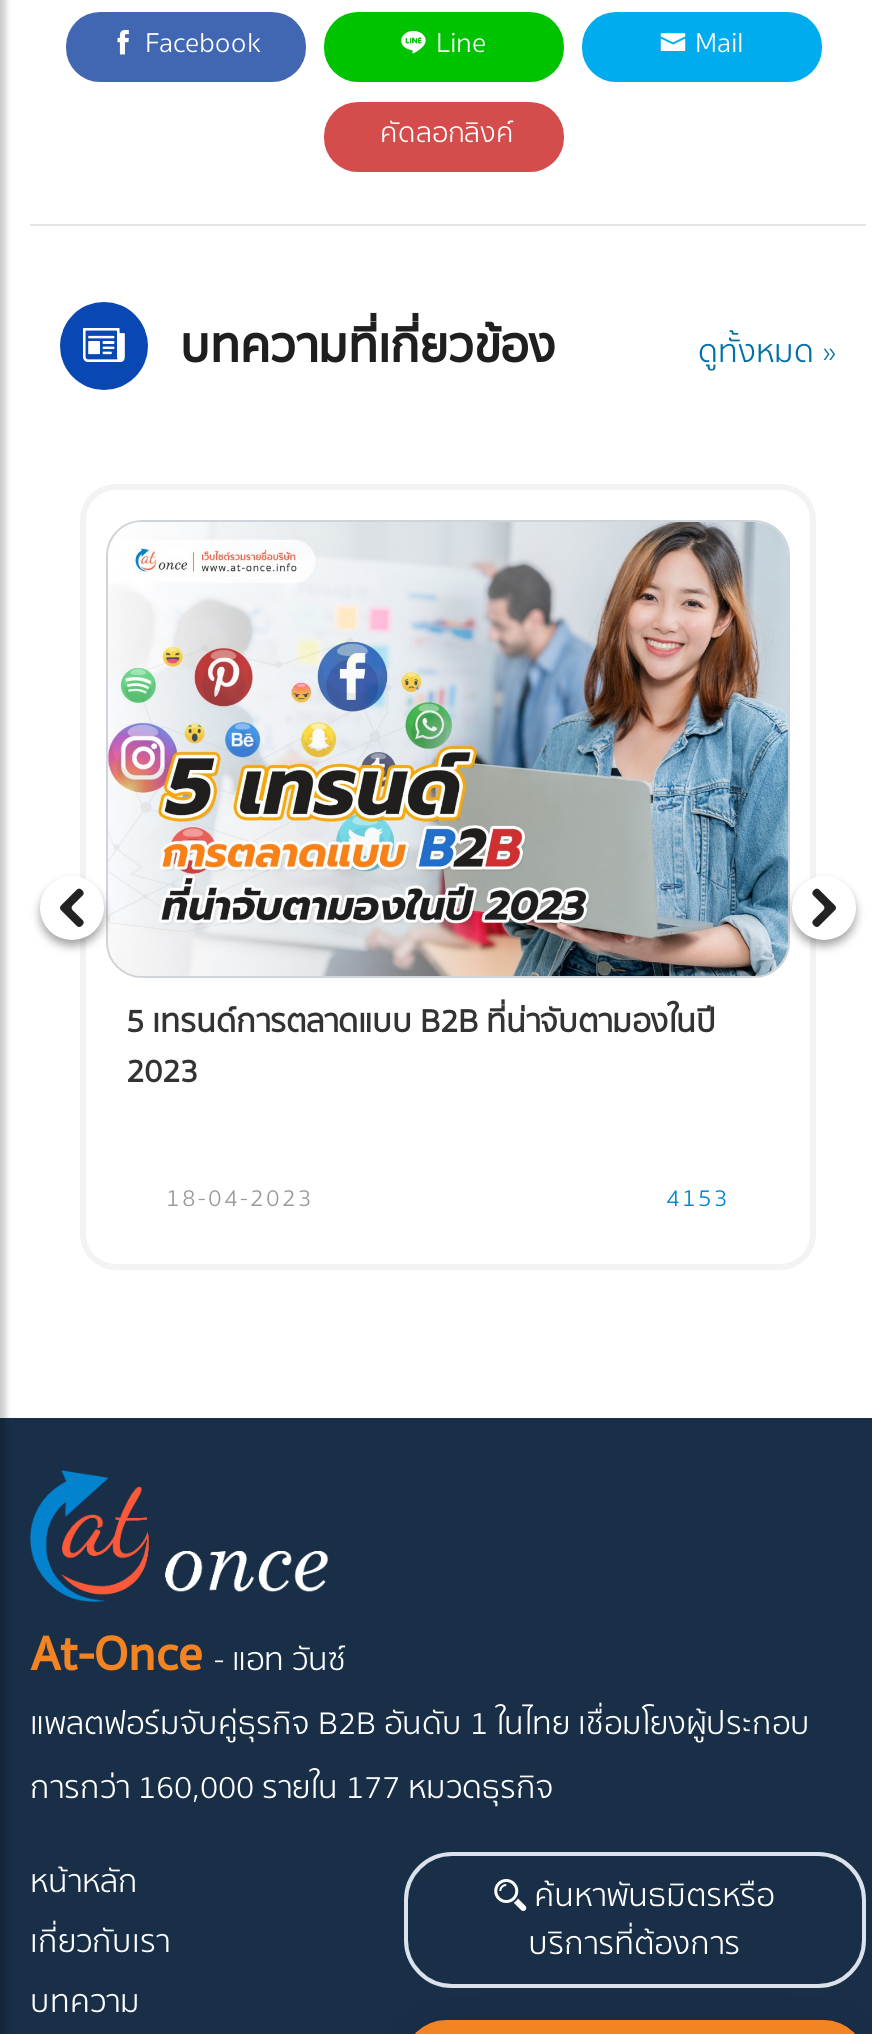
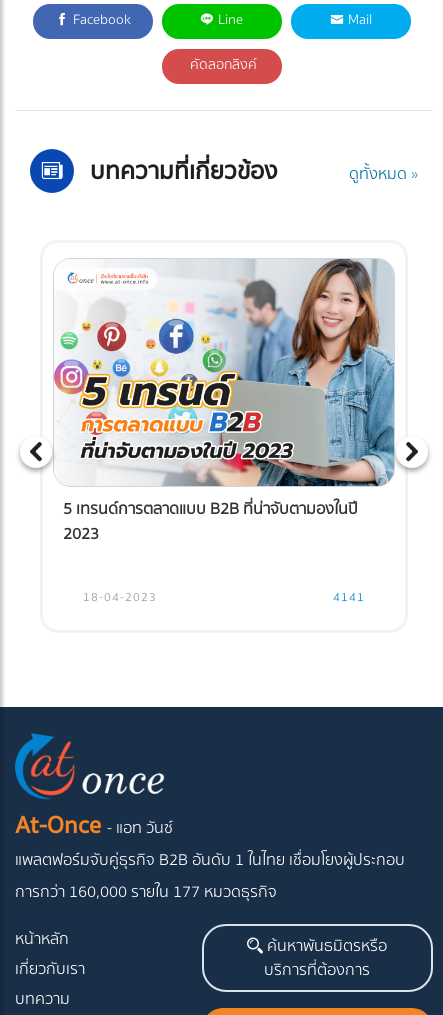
[658,1180,730,1218] 4153 -> [329,588,365,607] 4141

